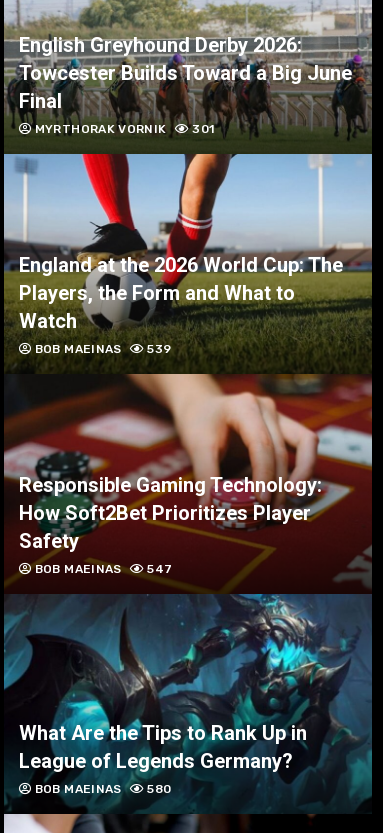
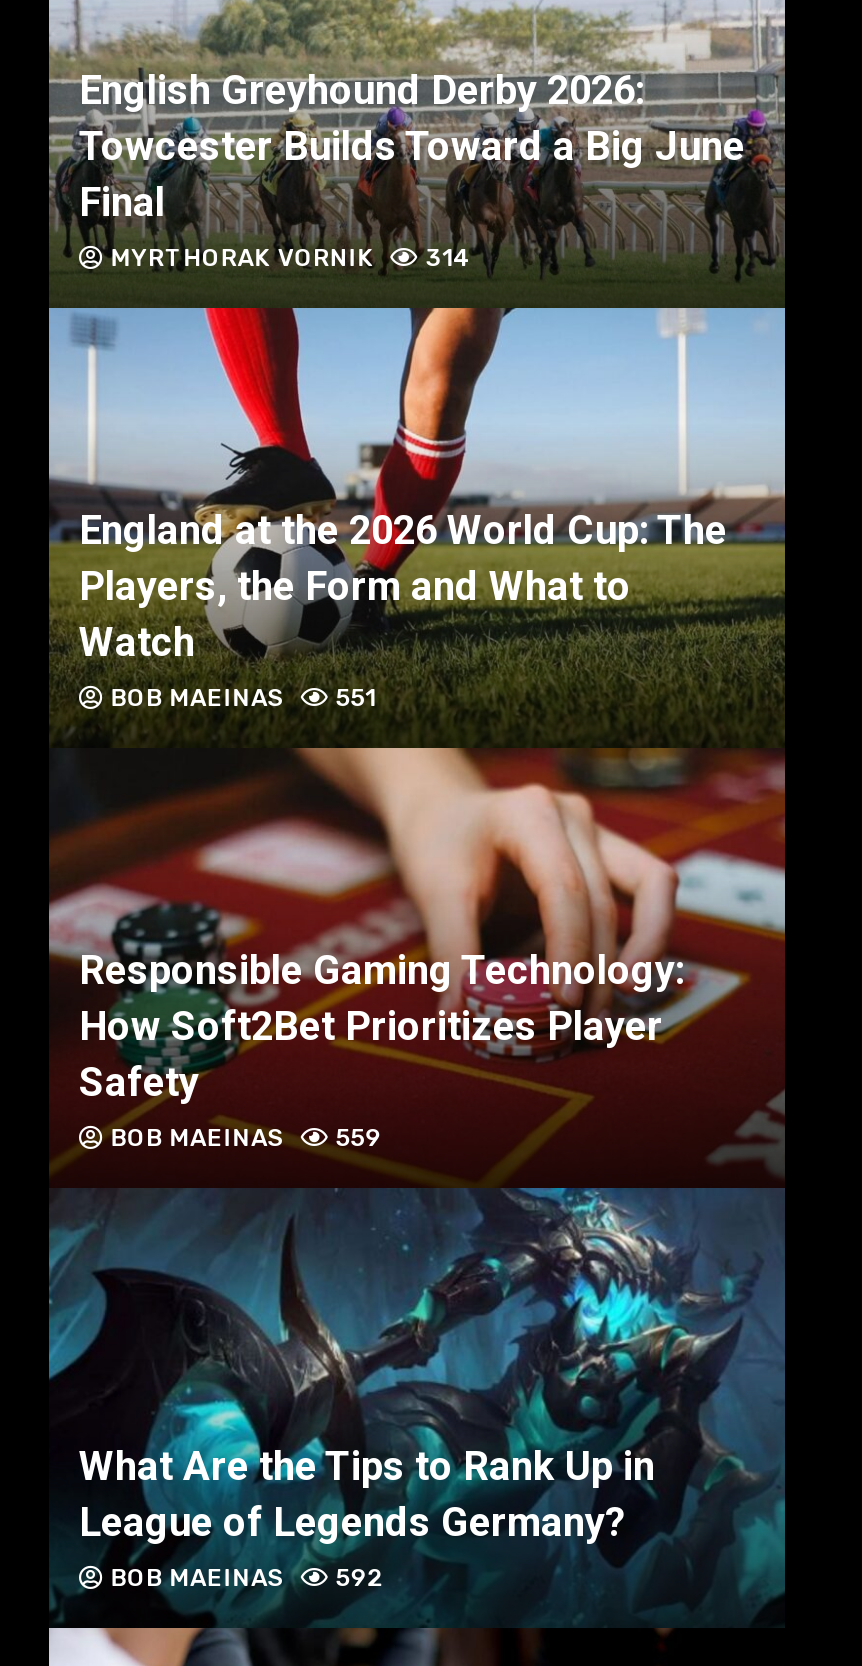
[31,122,214,136] MYRTHORAK VORNIK 301 -> [104,245,472,273] MYRTHORAK VORNIK 314
[31,342,171,356] BOB MAEINAS 539 -> [104,685,376,713] BOB MAEINAS 551
[31,562,172,576] BOB MAEINAS 547 -> [104,1125,382,1153] BOB MAEINAS 559
[31,782,171,796] BOB MAEINAS 580 -> [104,1565,384,1593] BOB MAEINAS 592

